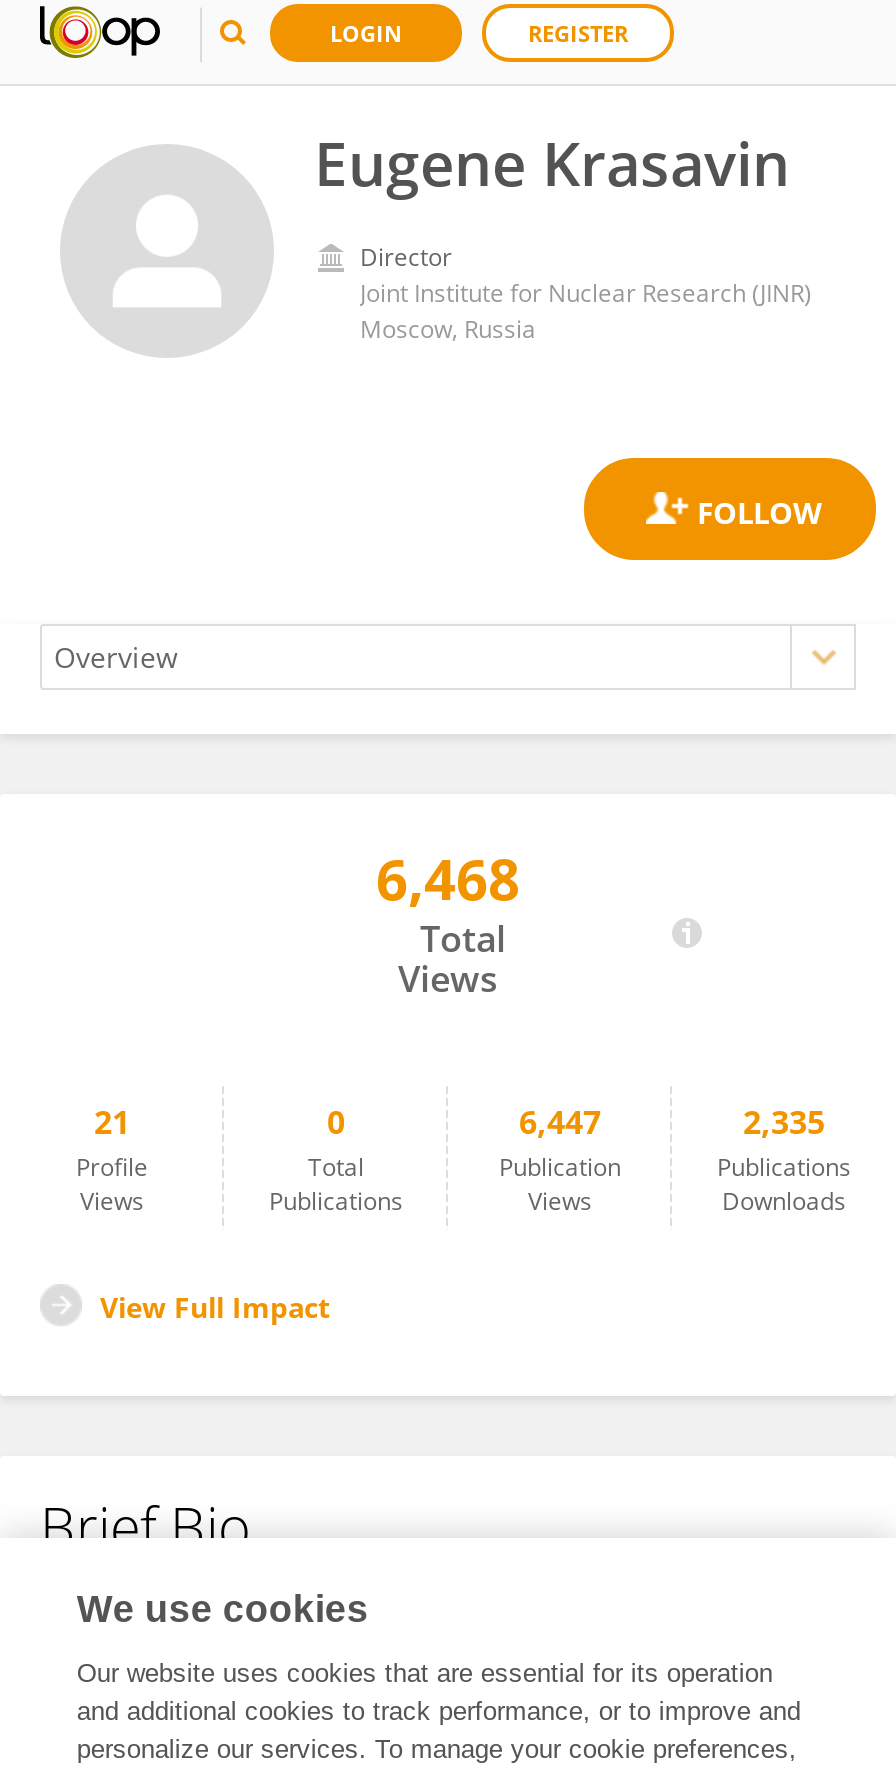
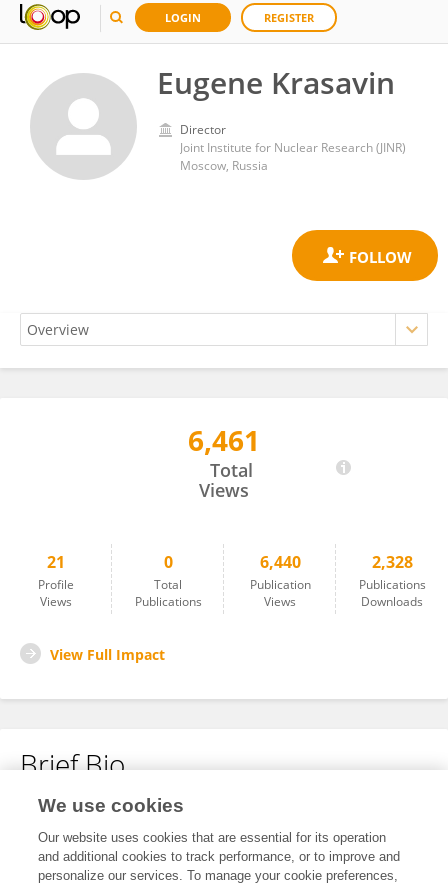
[376,840,520,916] 6,468 -> [188,421,260,459] 6,461
[519,1100,601,1144] 6,447 -> [259,551,300,573] 6,440
[743,1100,825,1144] 2,335 -> [371,551,412,573] 2,328

